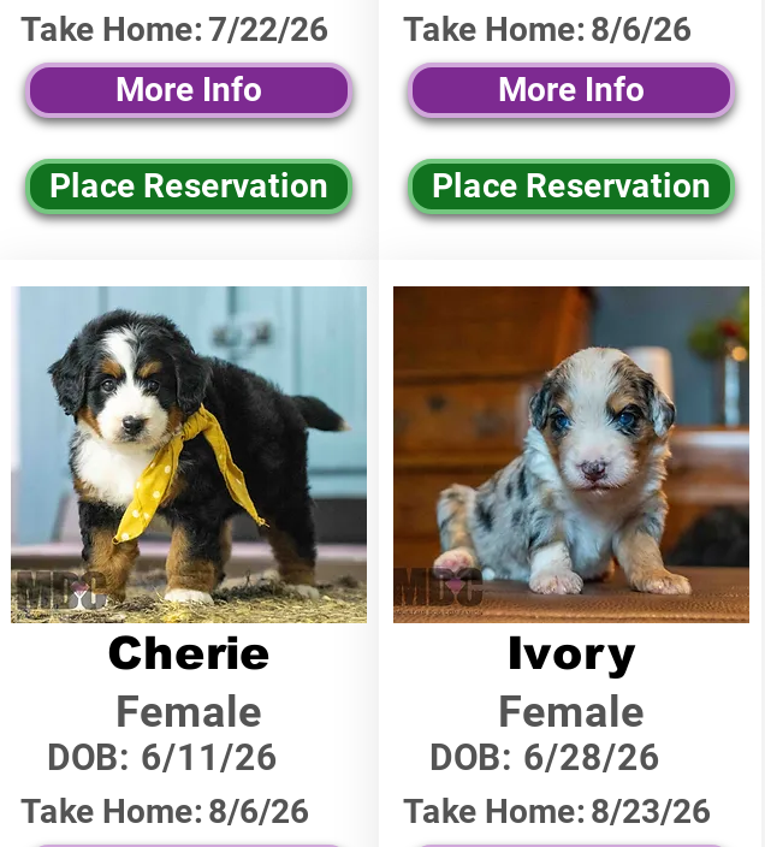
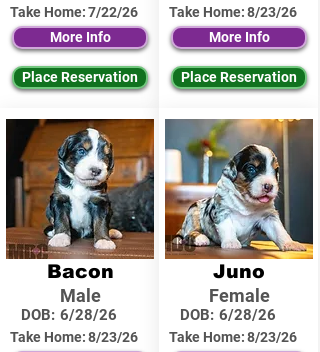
[20,10,692,48] Take Home: 7/22/26 Take Home: 8/6/26 -> [10,4,297,20] Take Home: 7/22/26 Take Home: 8/23/26
[11,284,367,830] [image] | Cherie | Female | DOB: 6/11/26 | Take Home: 8/6/26 -> [5,118,155,345] [image] | Bacon | Male | DOB: 6/28/26 | Take Home: 8/23/26
[391,284,752,679] [image] | Ivory -> [164,118,314,282] [image] | Juno

